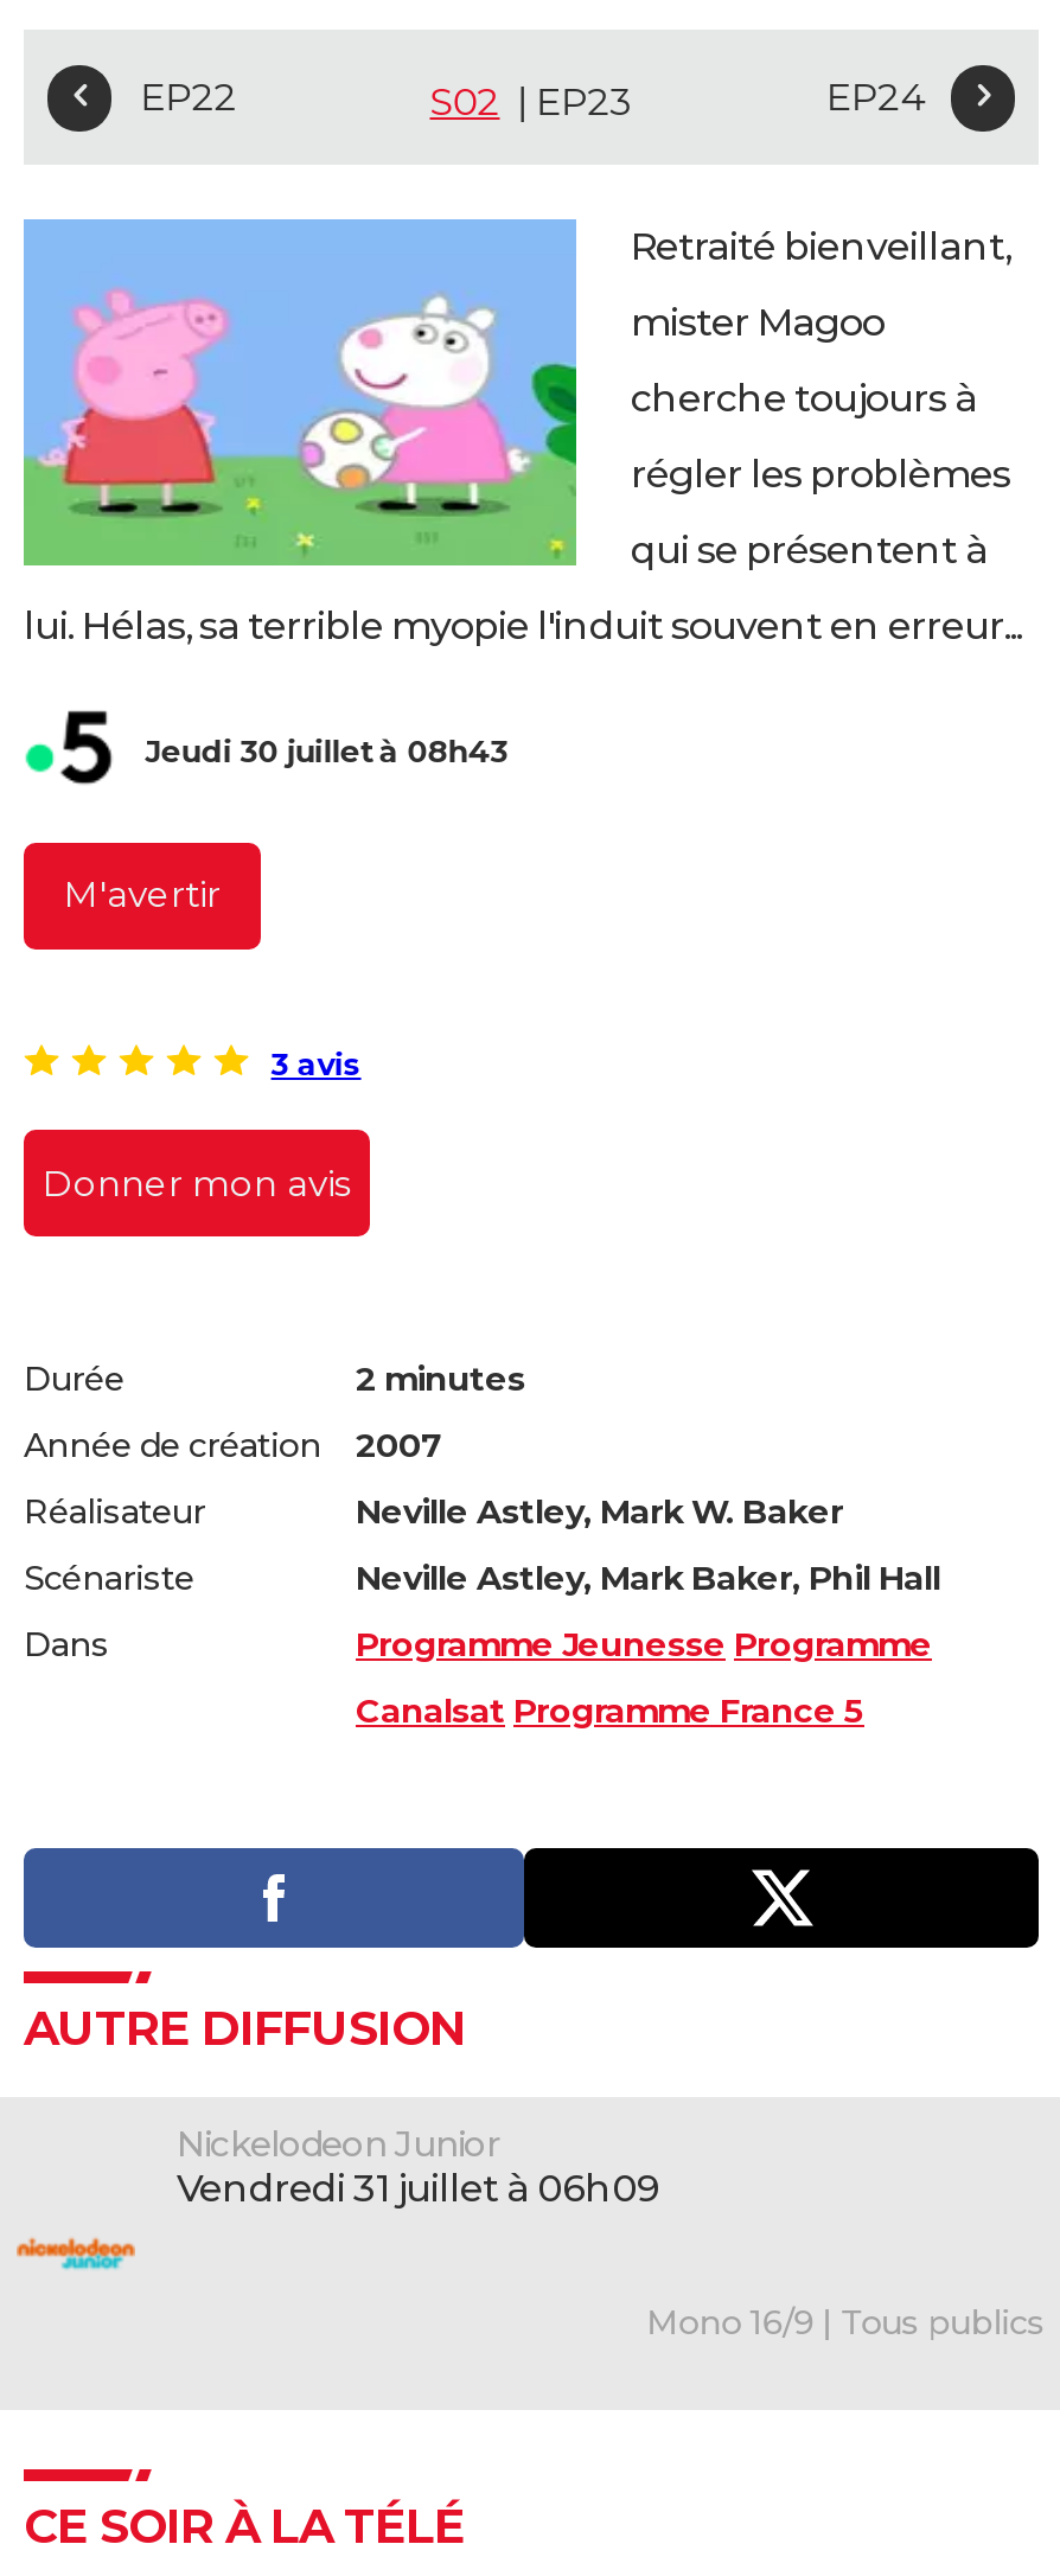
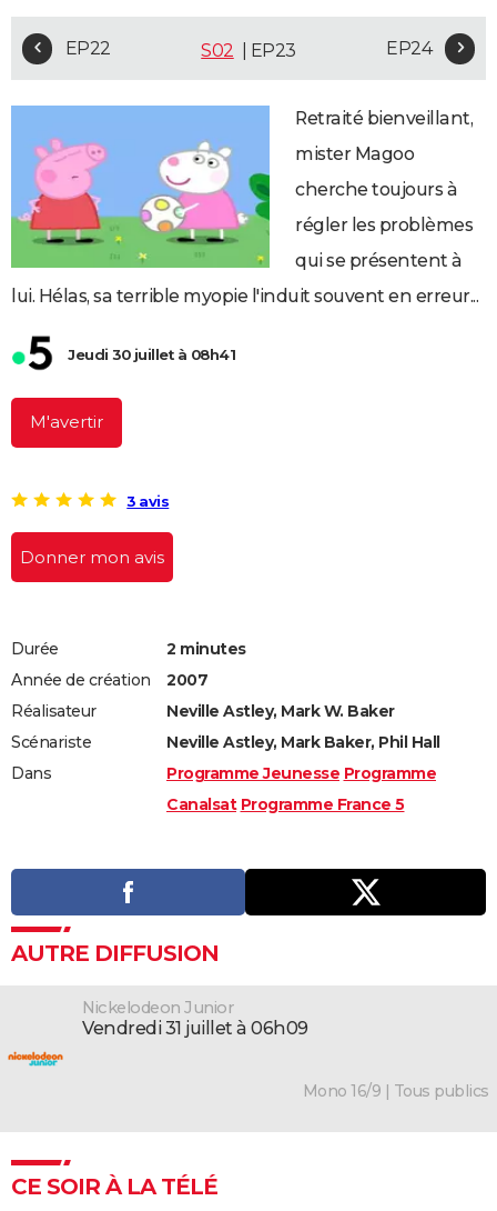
[145,732,508,770] Jeudi 30 juillet à 08h43 -> [68,346,235,364] Jeudi 30 juillet à 08h41

